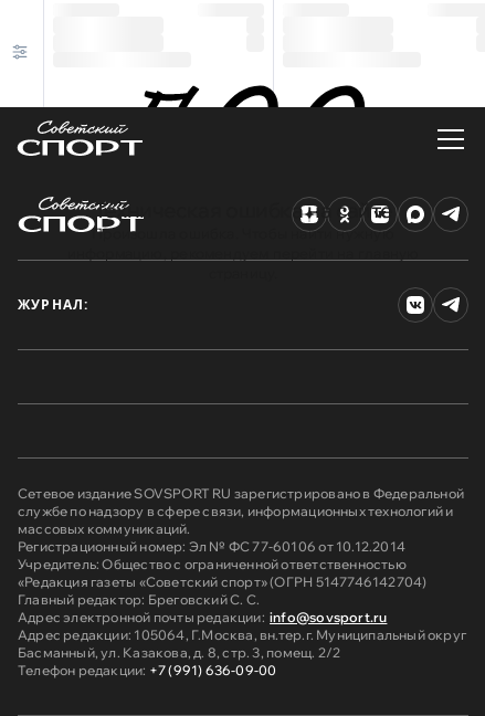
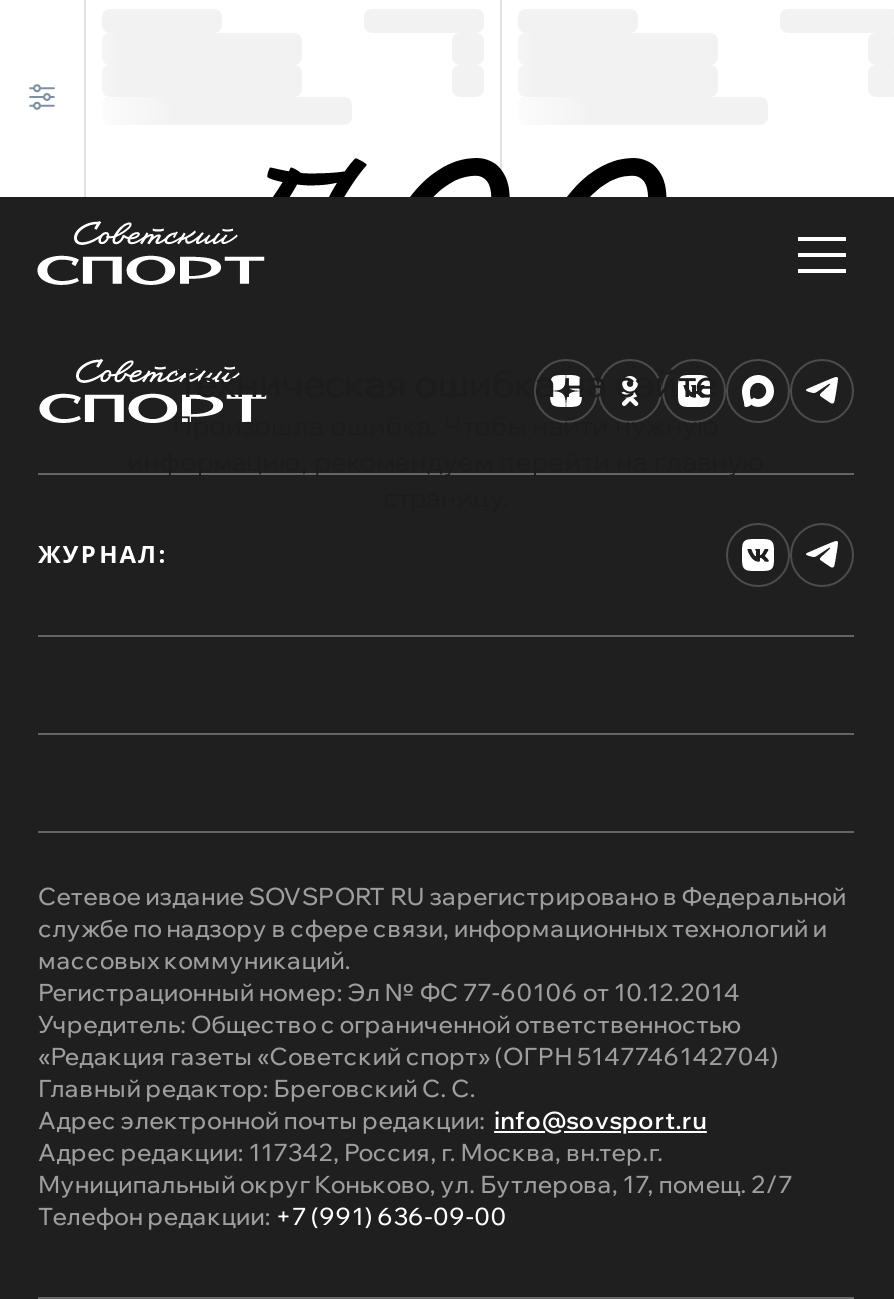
[18,626,466,661] Адрес редакции: 105064, Г.Москва, вн.тер.г. Муниципальный округ | Басманный, ул. Казакова, д. 8, стр. 3, помещ. 2/2 -> [38,1137,793,1199] Адрес редакции: 117342, Россия, г. Москва, вн.тер.г. | Муниципальный округ Коньково, ул. Бутлерова, 17, помещ. 2/7

